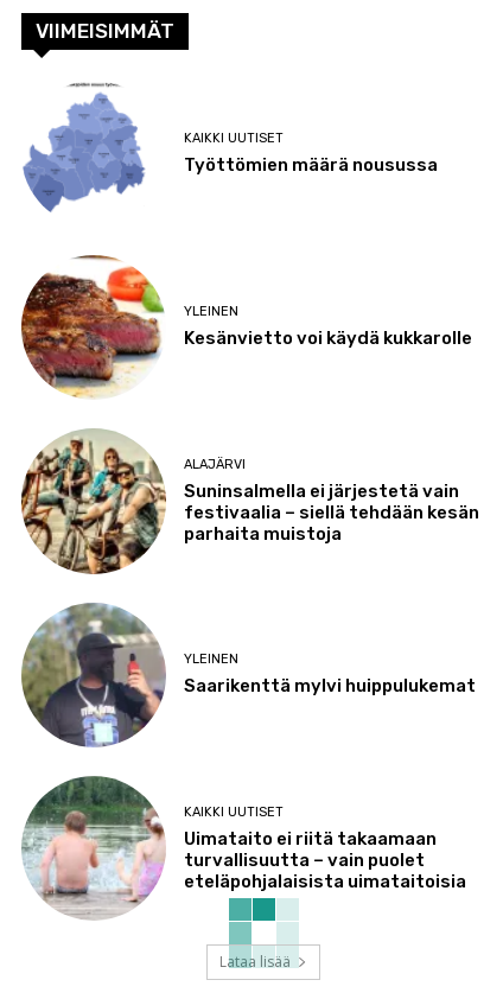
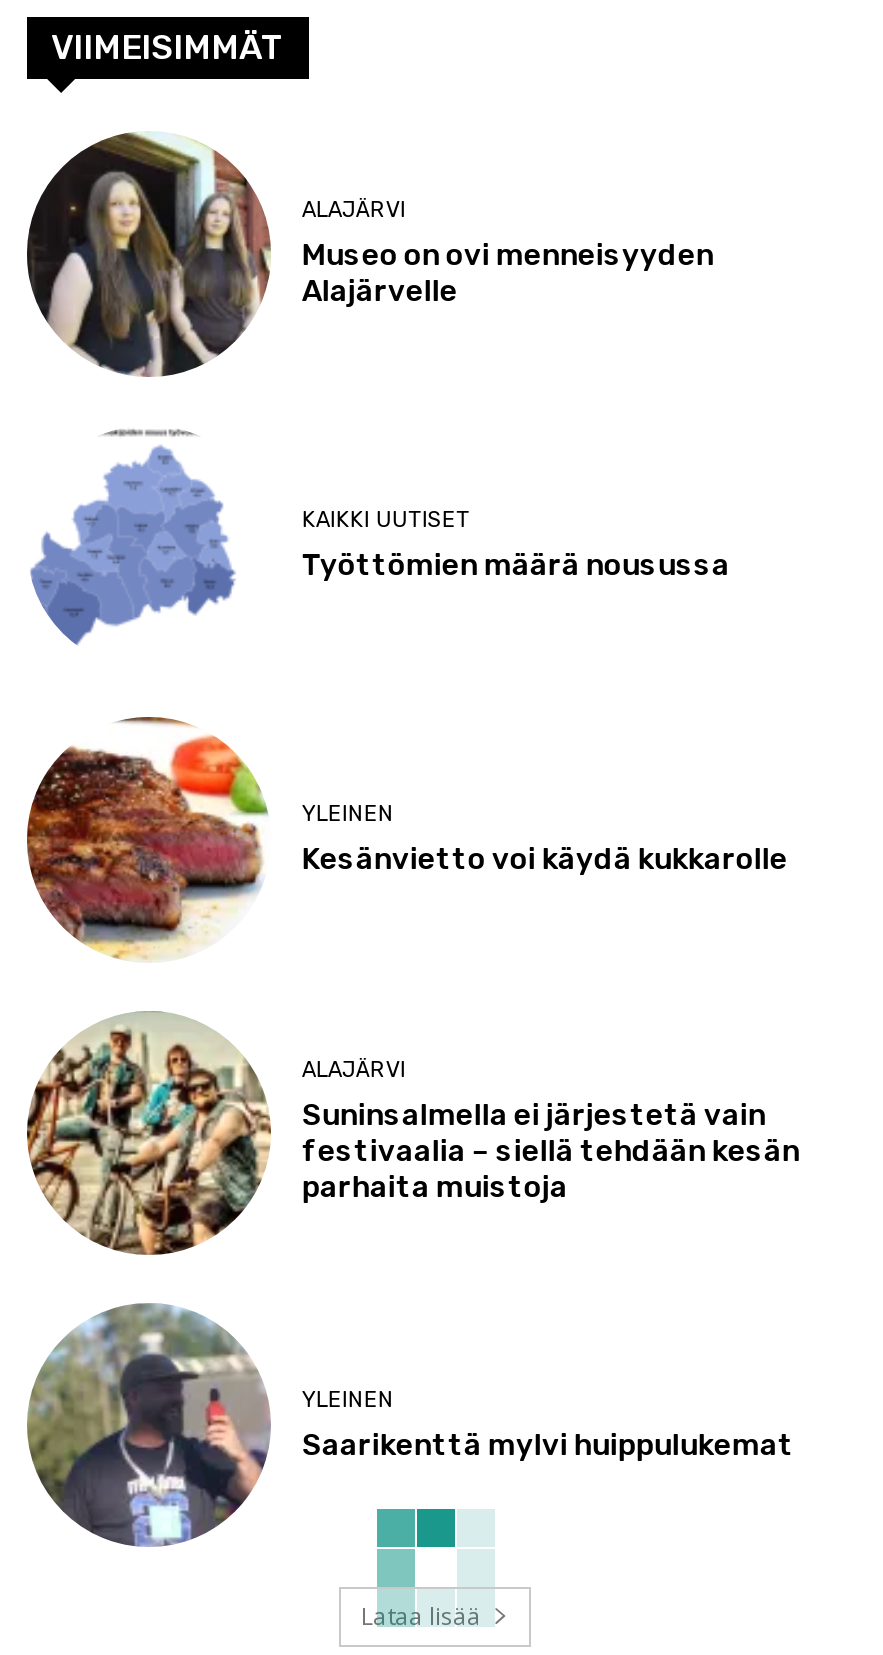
none -> [25,133,714,379] [image] | ALAJÄRVI | Museo on ovi menneisyyden | Alajärvelle
moved [24,87,480,697] -> [31,433,800,1462]: [image] | KAIKKI UUTISET | Työttömien määrä nousussa | ... | YLEINEN | Saarikenttä mylvi huippulukemat
[21,776,467,920] [image] | KAIKKI UUTISET | Uimataito ei riitä takaamaan | turvallisuutta – vain puolet | eteläpohjalaisista uimataitoisia -> none

